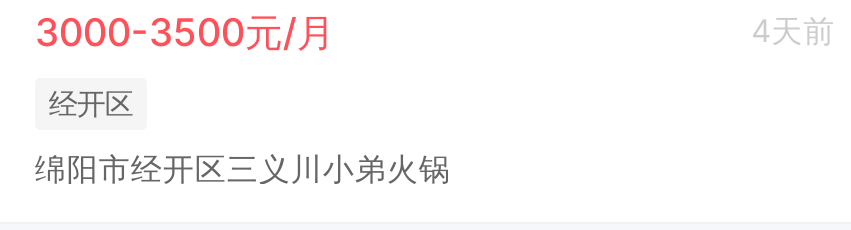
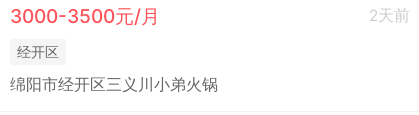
[751,13,835,51] 4天前 -> [369,6,410,25] 2天前

